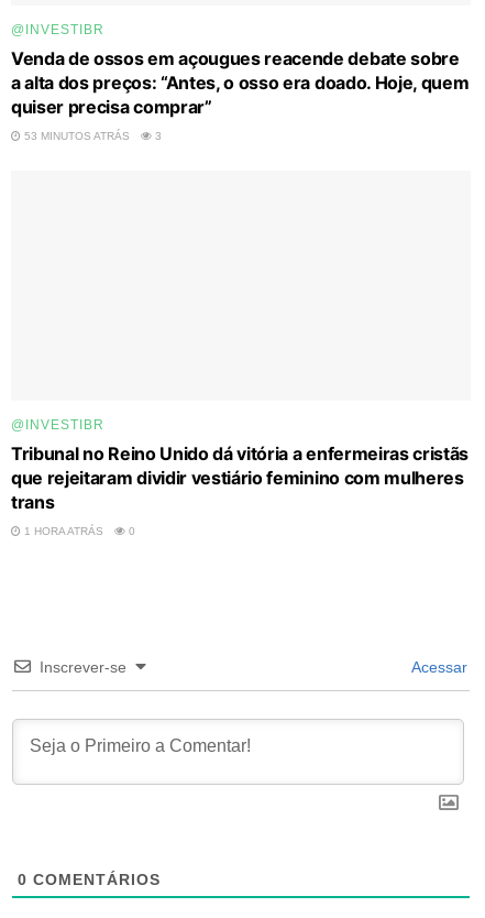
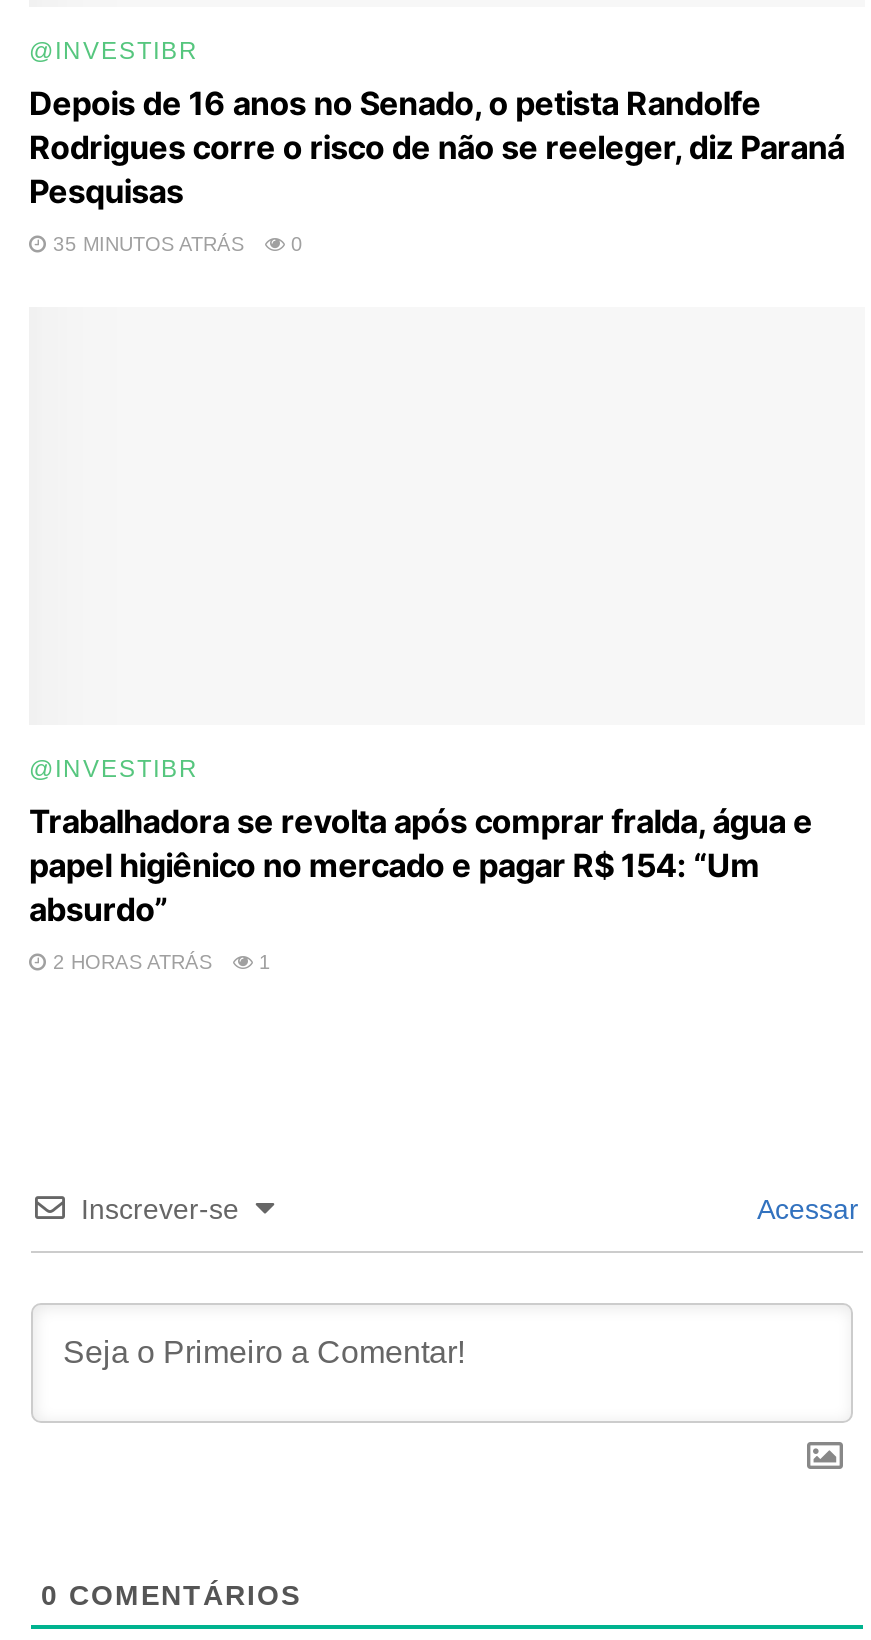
[11,47,469,118] Venda de ossos em açougues reacende debate sobre | a alta dos preços: “Antes, o osso era doado. Hoje, quem | quiser precisa comprar” -> [29,83,844,211] Depois de 16 anos no Senado, o petista Randolfe | Rodrigues corre o risco de não se reeleger, diz Paraná | Pesquisas
[21,130,162,142] 53 MINUTOS ATRÁS | 3 -> [47,233,303,255] 35 MINUTOS ATRÁS | 0
[11,442,469,513] Tribunal no Reino Unido dá vitória a enfermeiras cristãs | que rejeitaram dividir vestiário feminino com mulheres | trans -> [29,801,812,929] Trabalhadora se revolta após comprar fralda, água e | papel higiênico no mercado e pagar R$ 154: “Um | absurdo”
[21,525,135,537] 1 HORA ATRÁS | 0 -> [47,951,271,973] 2 HORAS ATRÁS | 1

